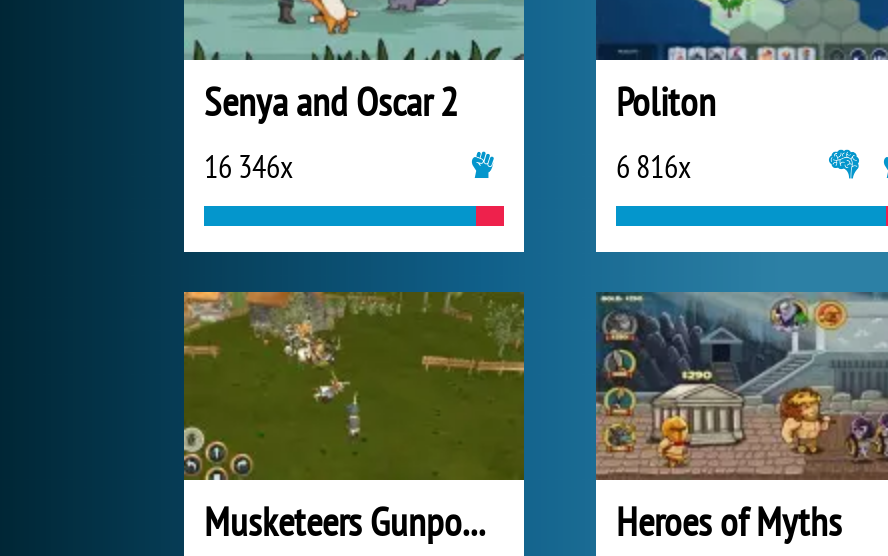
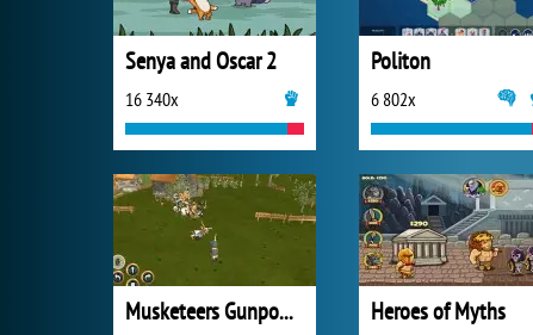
[204,146,294,186] 16 346x -> [125,87,179,111] 16 340x
[616,146,692,186] 6 816x -> [371,87,416,111] 6 802x

